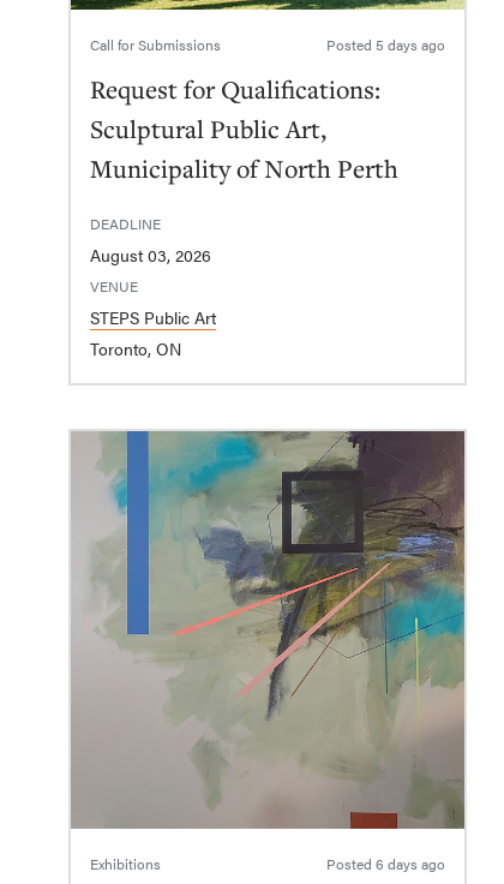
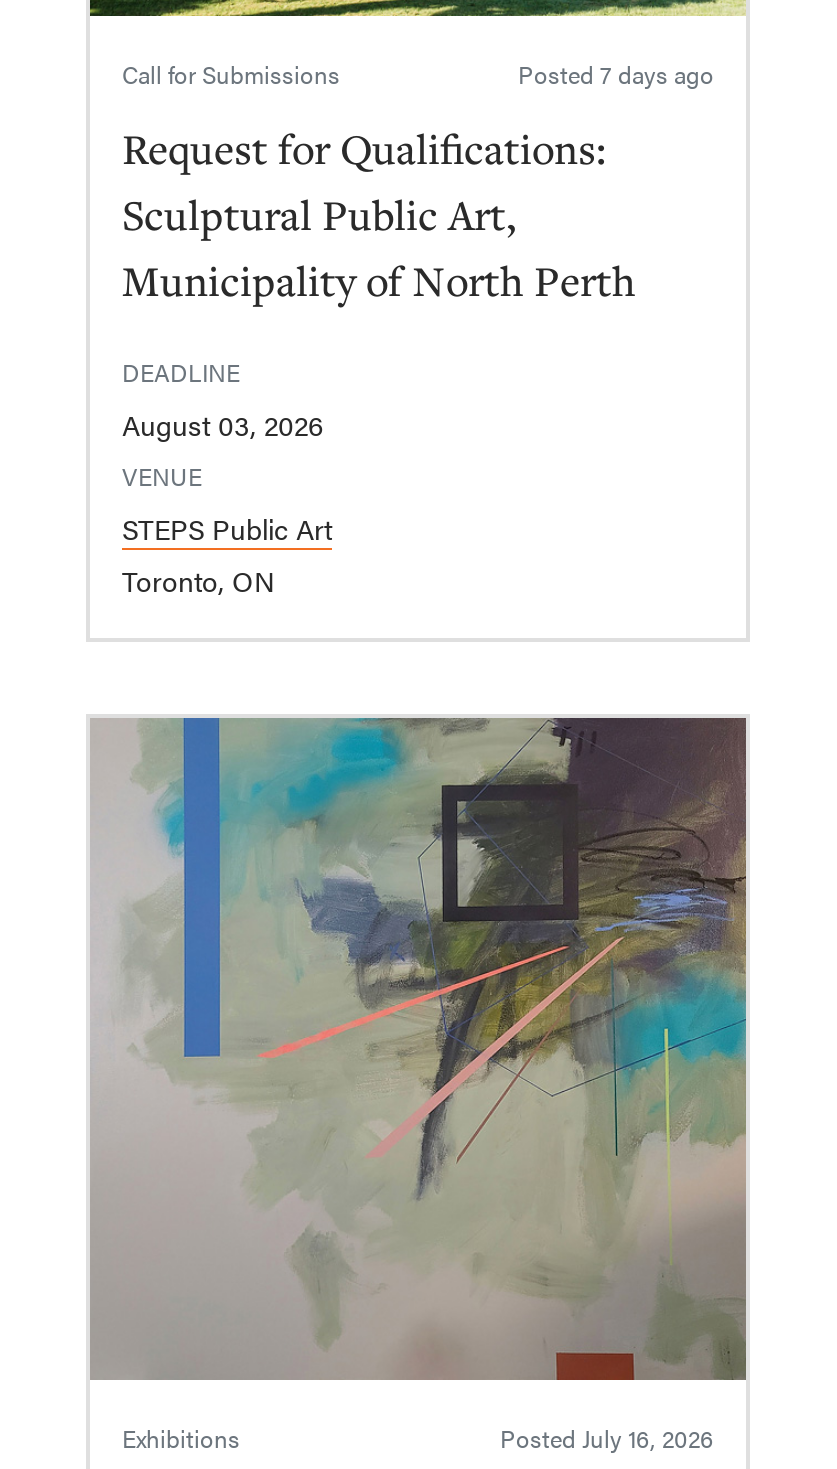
[326,34,445,56] Posted 5 days ago -> [518,57,714,93] Posted 7 days ago
[326,853,445,874] Posted 6 days ago -> [500,1420,714,1456] Posted July 16, 2026

